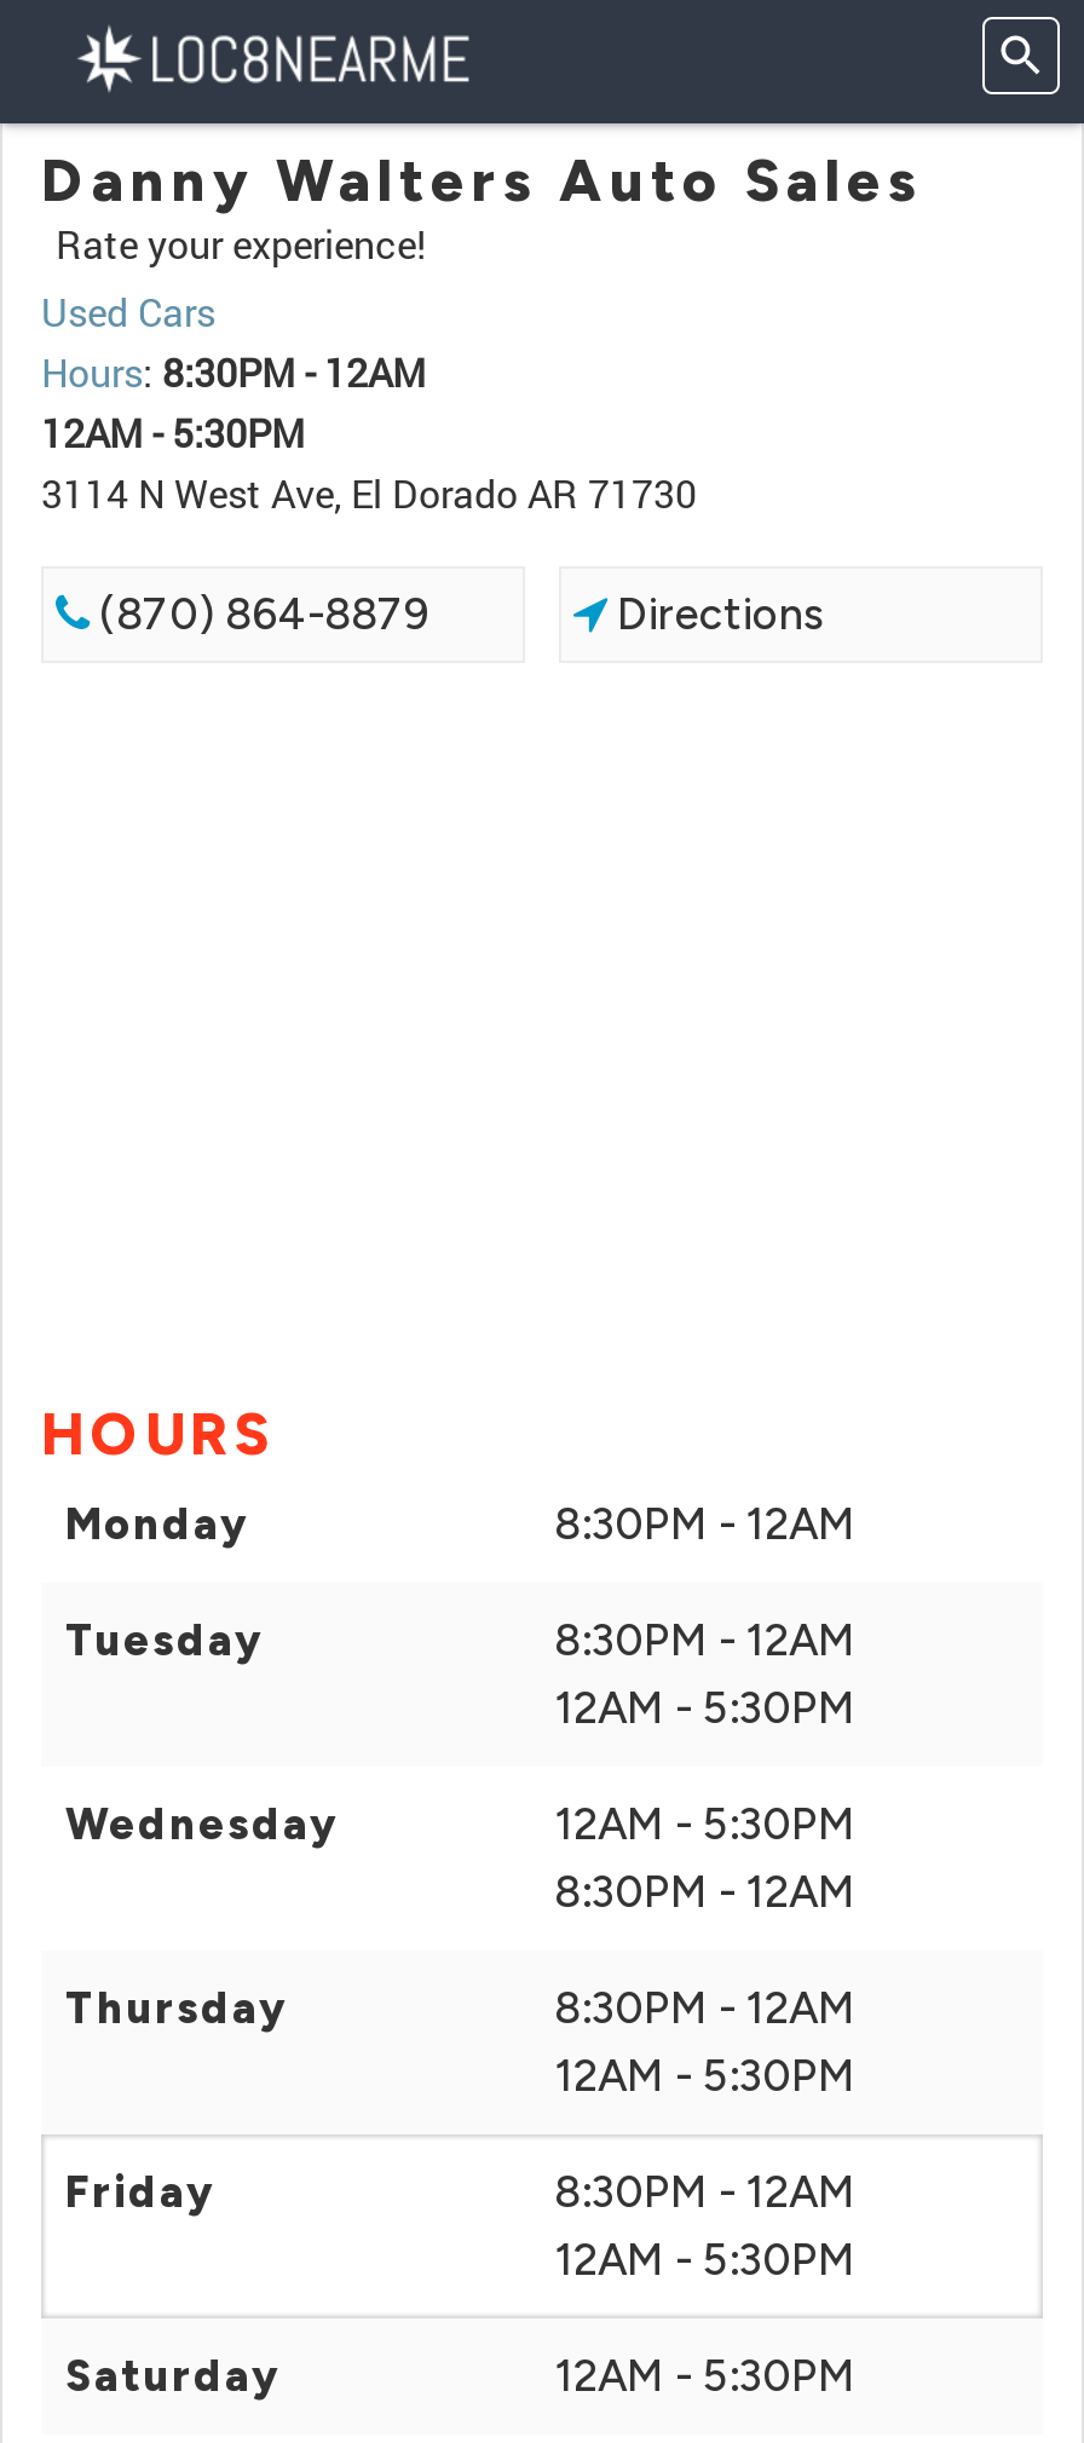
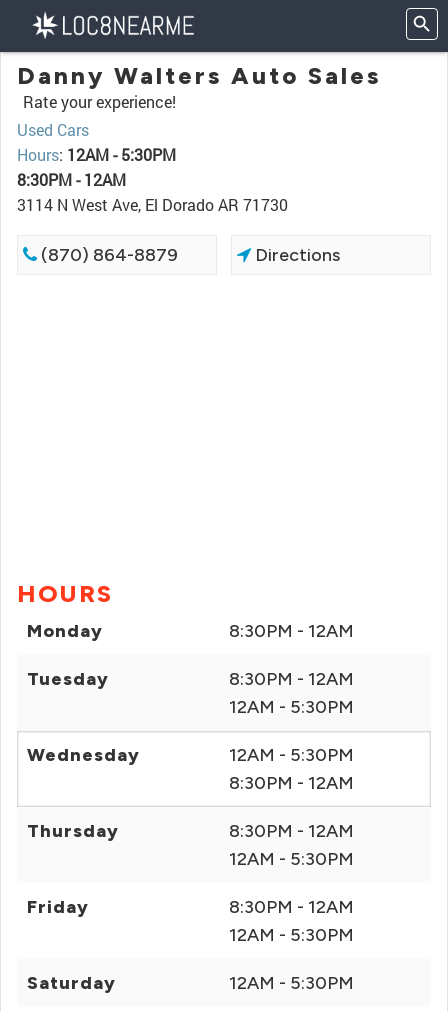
[41,346,426,457] Hours: 8:30PM - 12AM | 12AM - 5:30PM -> [17,144,176,190] Hours: 12AM - 5:30PM | 8:30PM - 12AM

